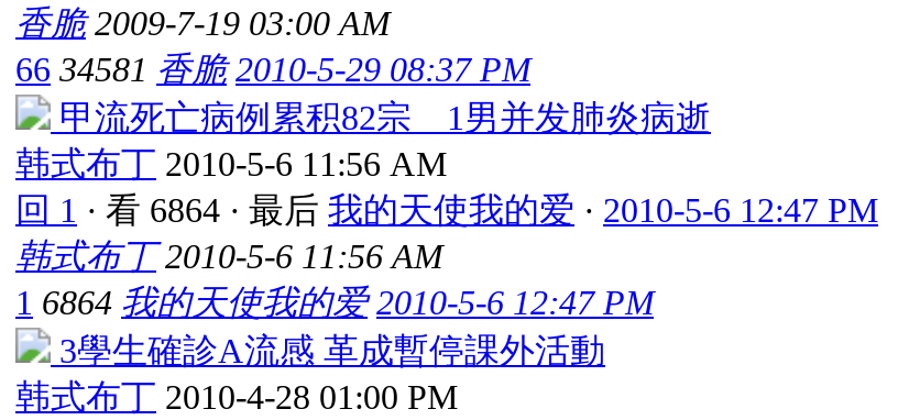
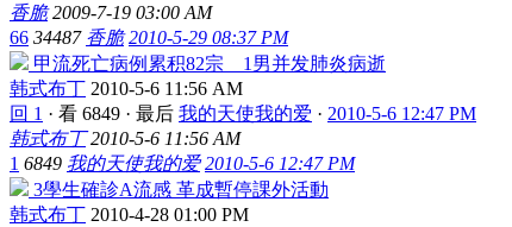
[15,50,530,88] 66 34581 香脆 2010-5-29 08:37 PM -> [10,27,288,47] 66 34487 香脆 2010-5-29 08:37 PM
[15,191,878,228] 回 1 · 看 6864 · 最后我的天使我的爱· 2010-5-6 12:47 PM -> [10,103,476,123] 回 1 · 看 6849 · 最后我的天使我的爱· 2010-5-6 12:47 PM
[15,283,654,321] 1 6864 我的天使我的爱 2010-5-6 12:47 PM -> [10,153,355,173] 1 6849 我的天使我的爱 2010-5-6 12:47 PM

